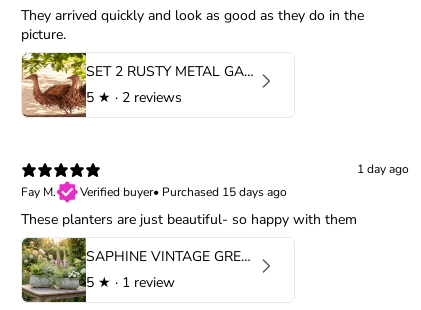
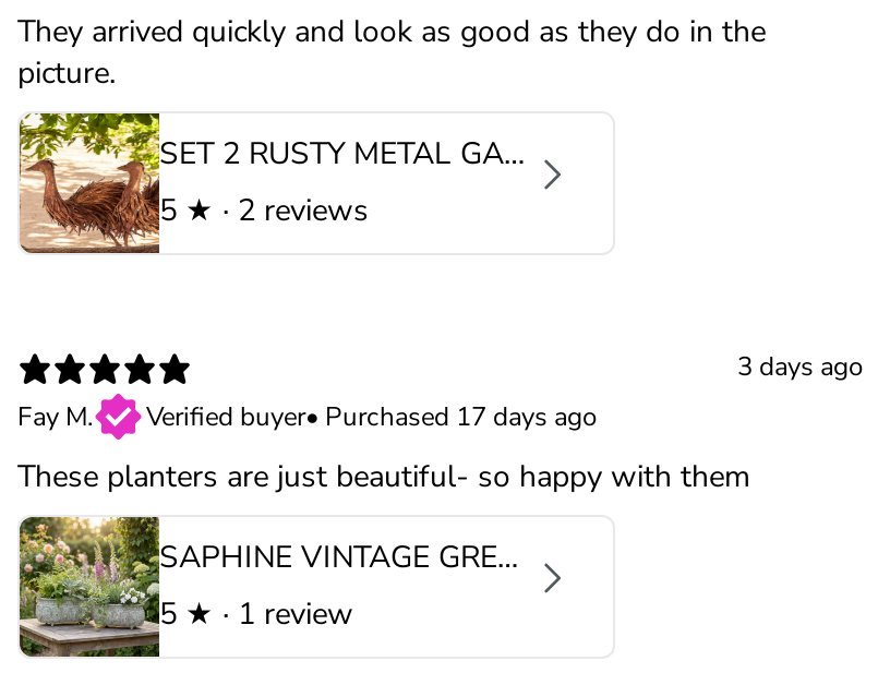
[357,161,409,177] 1 day ago -> [737,349,864,384] 3 days ago
[80,184,287,200] Verified buyer• Purchased 15 days ago -> [146,399,598,434] Verified buyer• Purchased 17 days ago

